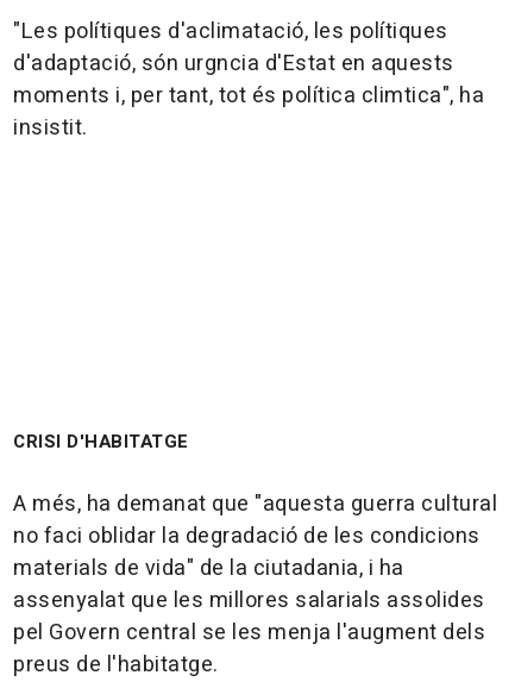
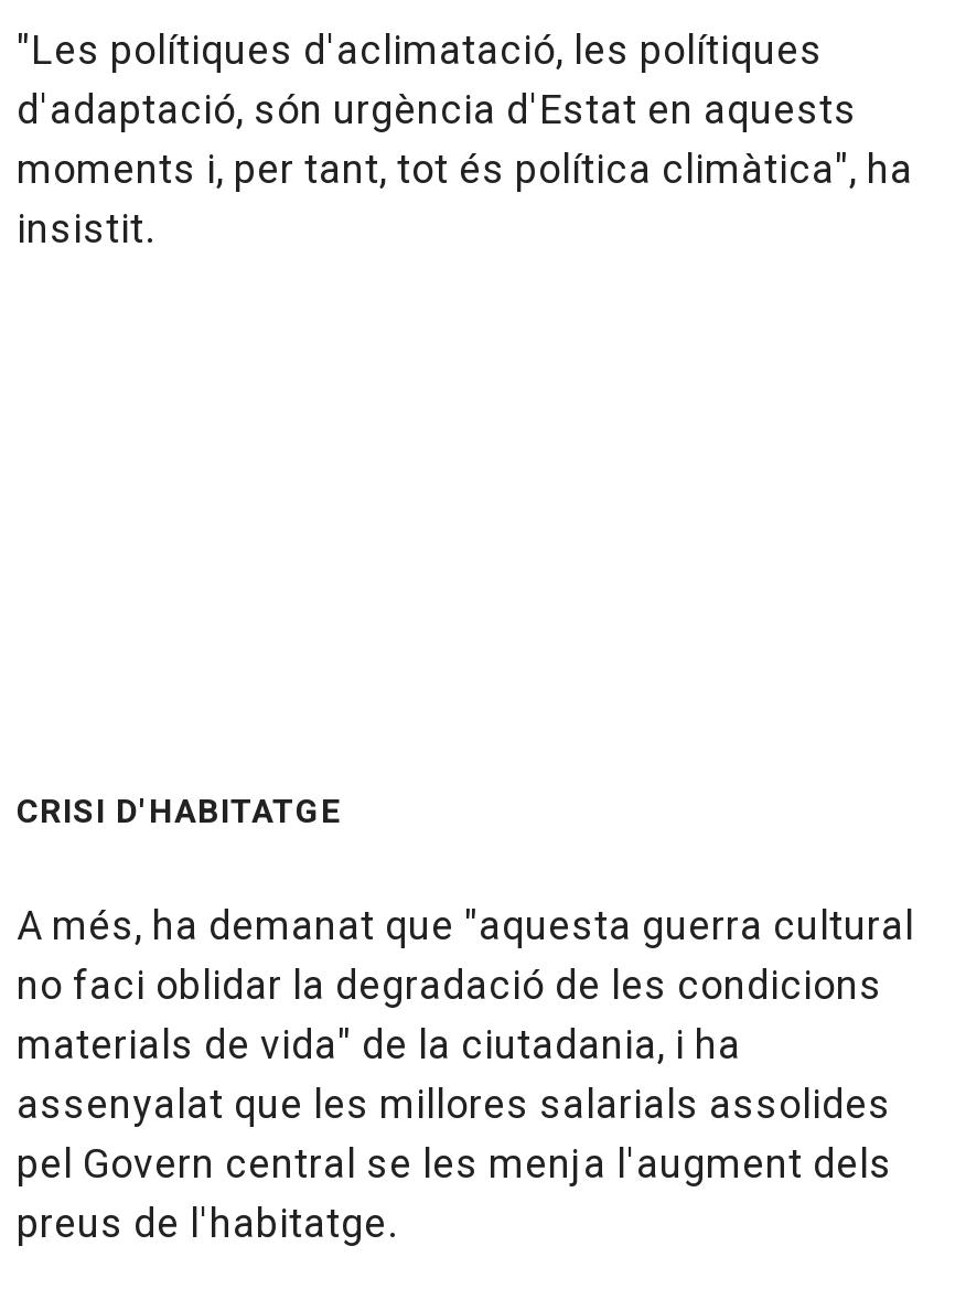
[13,48,454,80] d'adaptació, són urgncia d'Estat en aquests -> [17,81,857,141] d'adaptació, són urgència d'Estat en aquests
[13,80,484,112] moments i, per tant, tot és política climtica", ha -> [17,141,913,200] moments i, per tant, tot és política climàtica", ha

